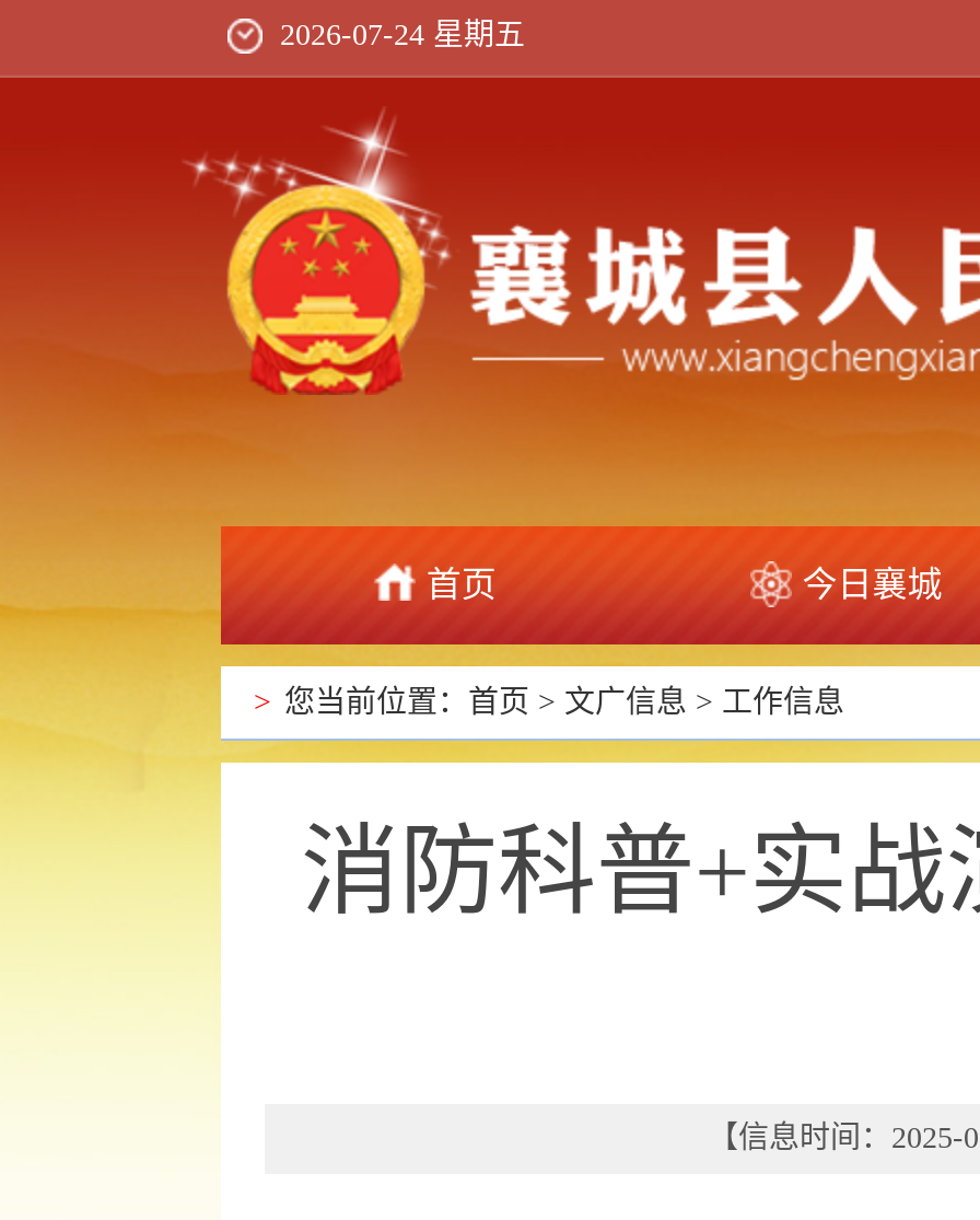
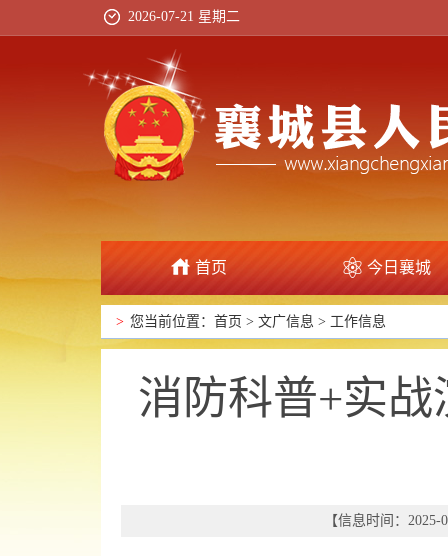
[280,19,525,51] 2026-07-24 星期五 -> [128,9,240,24] 2026-07-21 星期二

